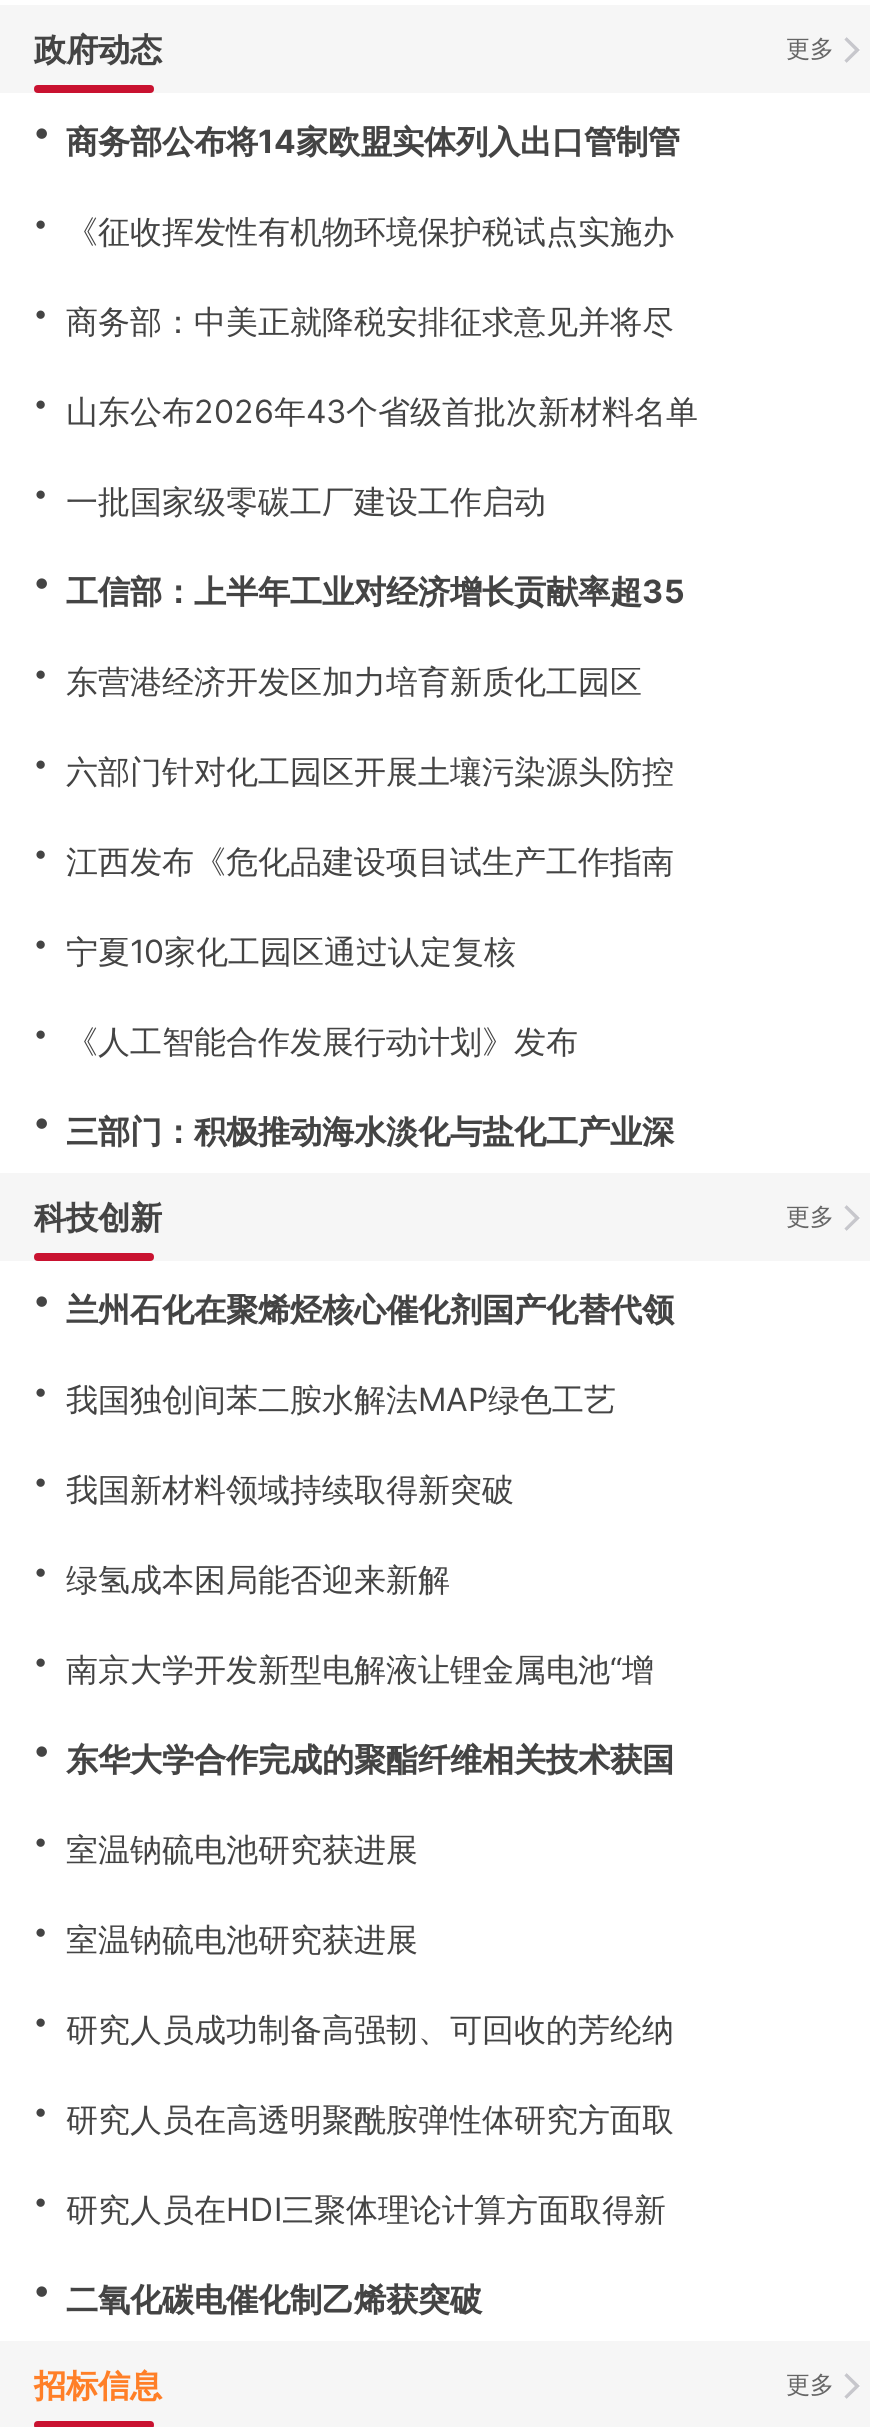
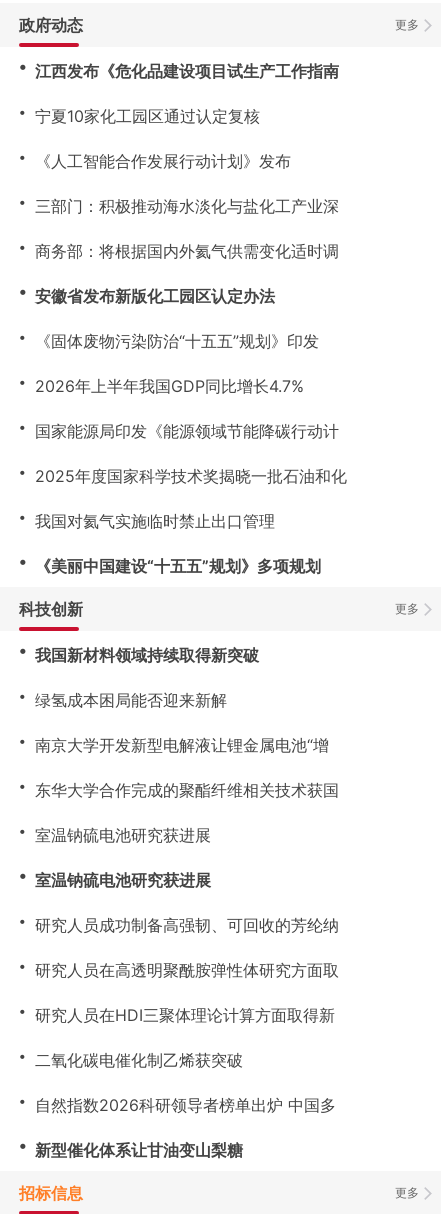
[14,103,698,795] ・商务部公布将14家欧盟实体列入出口管制管 | ・《征收挥发性有机物环境保护税试点实施办 | ・商务部：中美正就降税安排征求意见并将尽 | ・山东公布2026年43个省级首批次新材料名单 | ・一批国家级零碳工厂建设工作启动 | ・工信部：上半年工业对经济增长贡献率超35 | ・东营港经济开发区加力培育新质化工园区 | ・六部门针对化工园区开展土壤污染源头防控 -> none
moved [14,823,674,1155] -> [9,52,339,218]: ・江西发布《危化品建设项目试生产工作指南 | ・宁夏10家化工园区通过认定复核 | ・《人工智能合作发展行动计划》发布 | ・三部门：积极推动海水淡化与盐化工产业深
none -> [9,232,347,578] ・商务部：将根据国内外氦气供需变化适时调 | ・安徽省发布新版化工园区认定办法 | ・《固体废物污染防治“十五五”规划》印发 | ・2026年上半年我国GDP同比增长4.7% | ・国家能源局印发《能源领域节能降碳行动计 | ・2025年度国家科学技术奖揭晓一批石油和化 | ・我国对氦气实施临时禁止出口管理 | ・《美丽中国建设“十五五”规划》多项规划
[14,1271,674,1423] ・兰州石化在聚烯烃核心催化剂国产化替代领 | ・我国独创间苯二胺水解法MAP绿色工艺 -> none
moved [14,1451,674,2323] -> [9,636,339,1072]: ・我国新材料领域持续取得新突破 | ・绿氢成本困局能否迎来新解 | ・南京大学开发新型电解液让锂金属电池“增 | ... | ・研究人员在HDI三聚体理论计算方面取得新 | ・二氧化碳电催化制乙烯获突破
none -> [9,1086,336,1162] ・自然指数2026科研领导者榜单出炉 中国多 | ・新型催化体系让甘油变山梨糖

